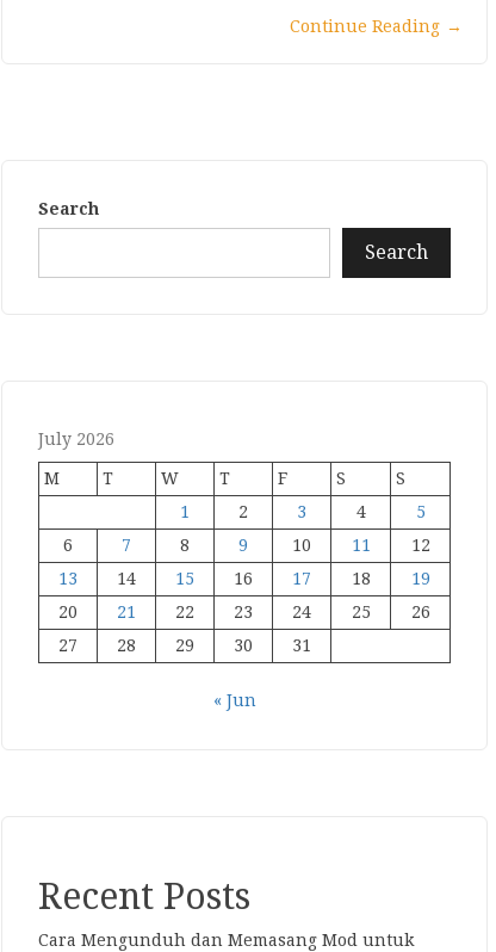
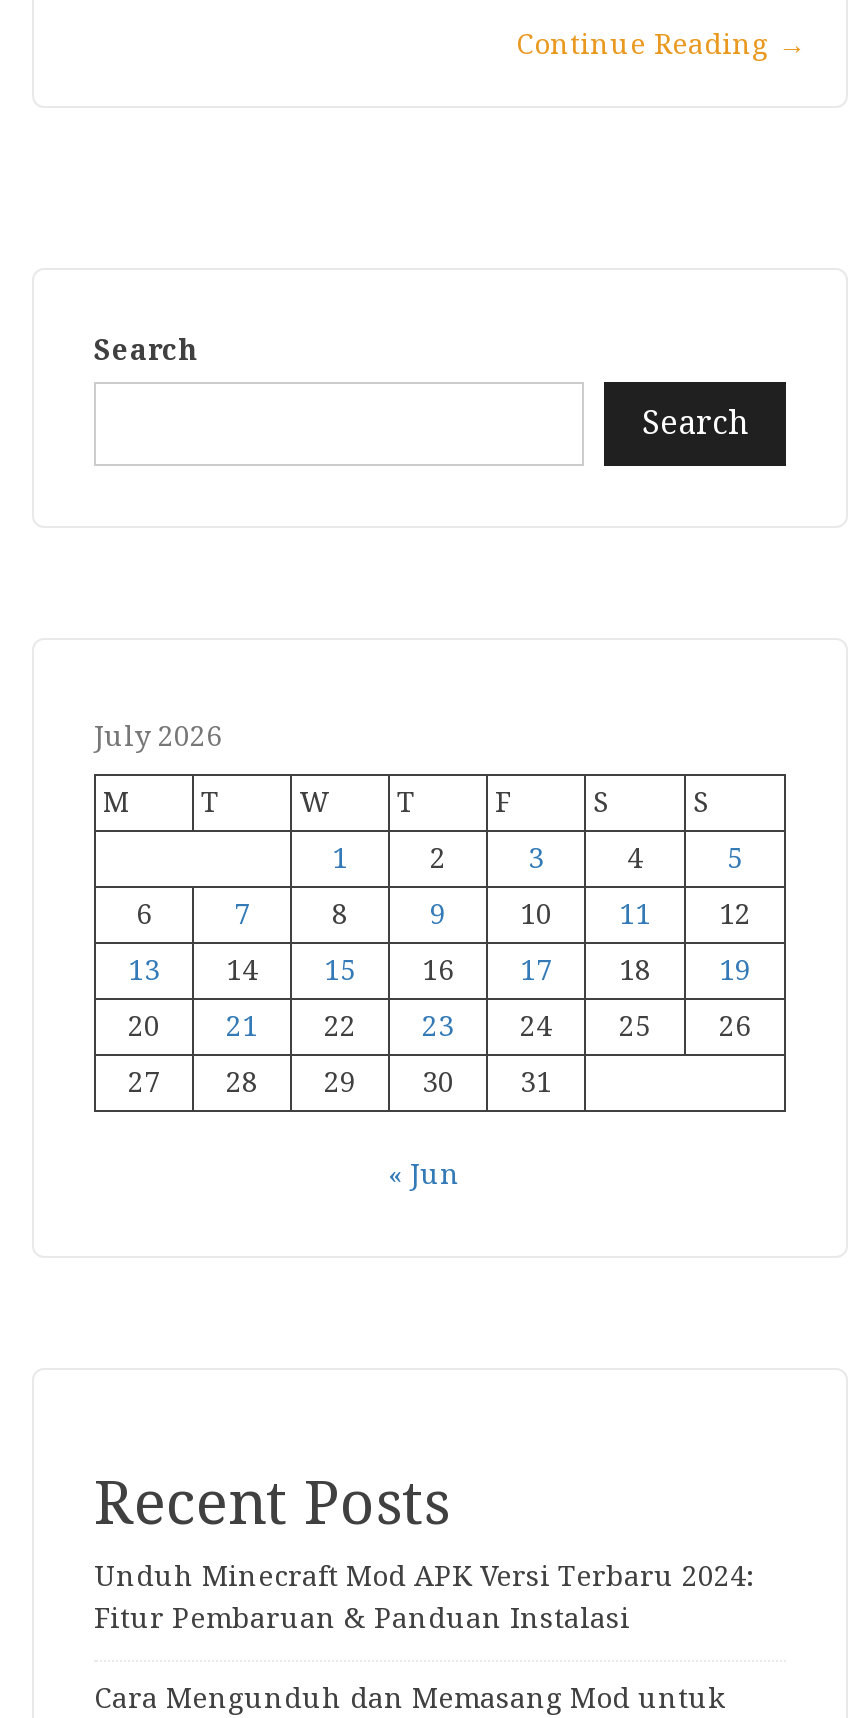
none -> [94,1560,754,1634] Unduh Minecraft Mod APK Versi Terbaru 2024: | Fitur Pembaruan & Panduan Instalasi

